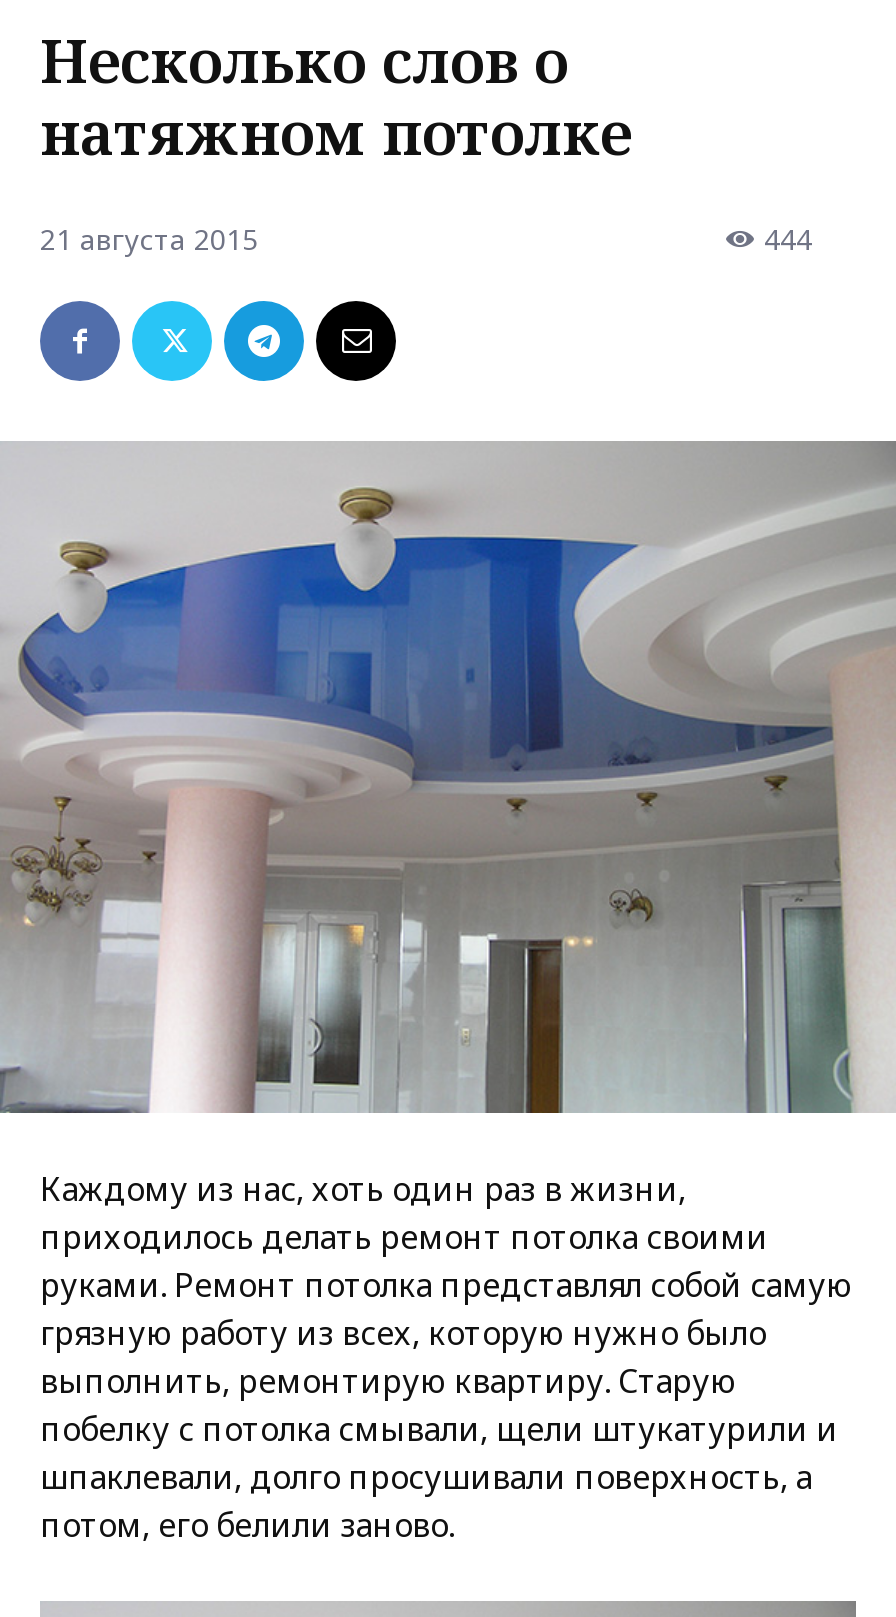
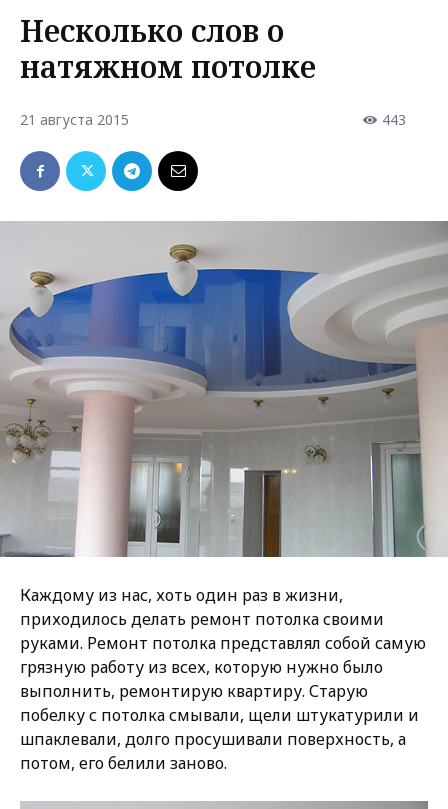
[764,219,812,257] 444 -> [382,110,406,129] 443

